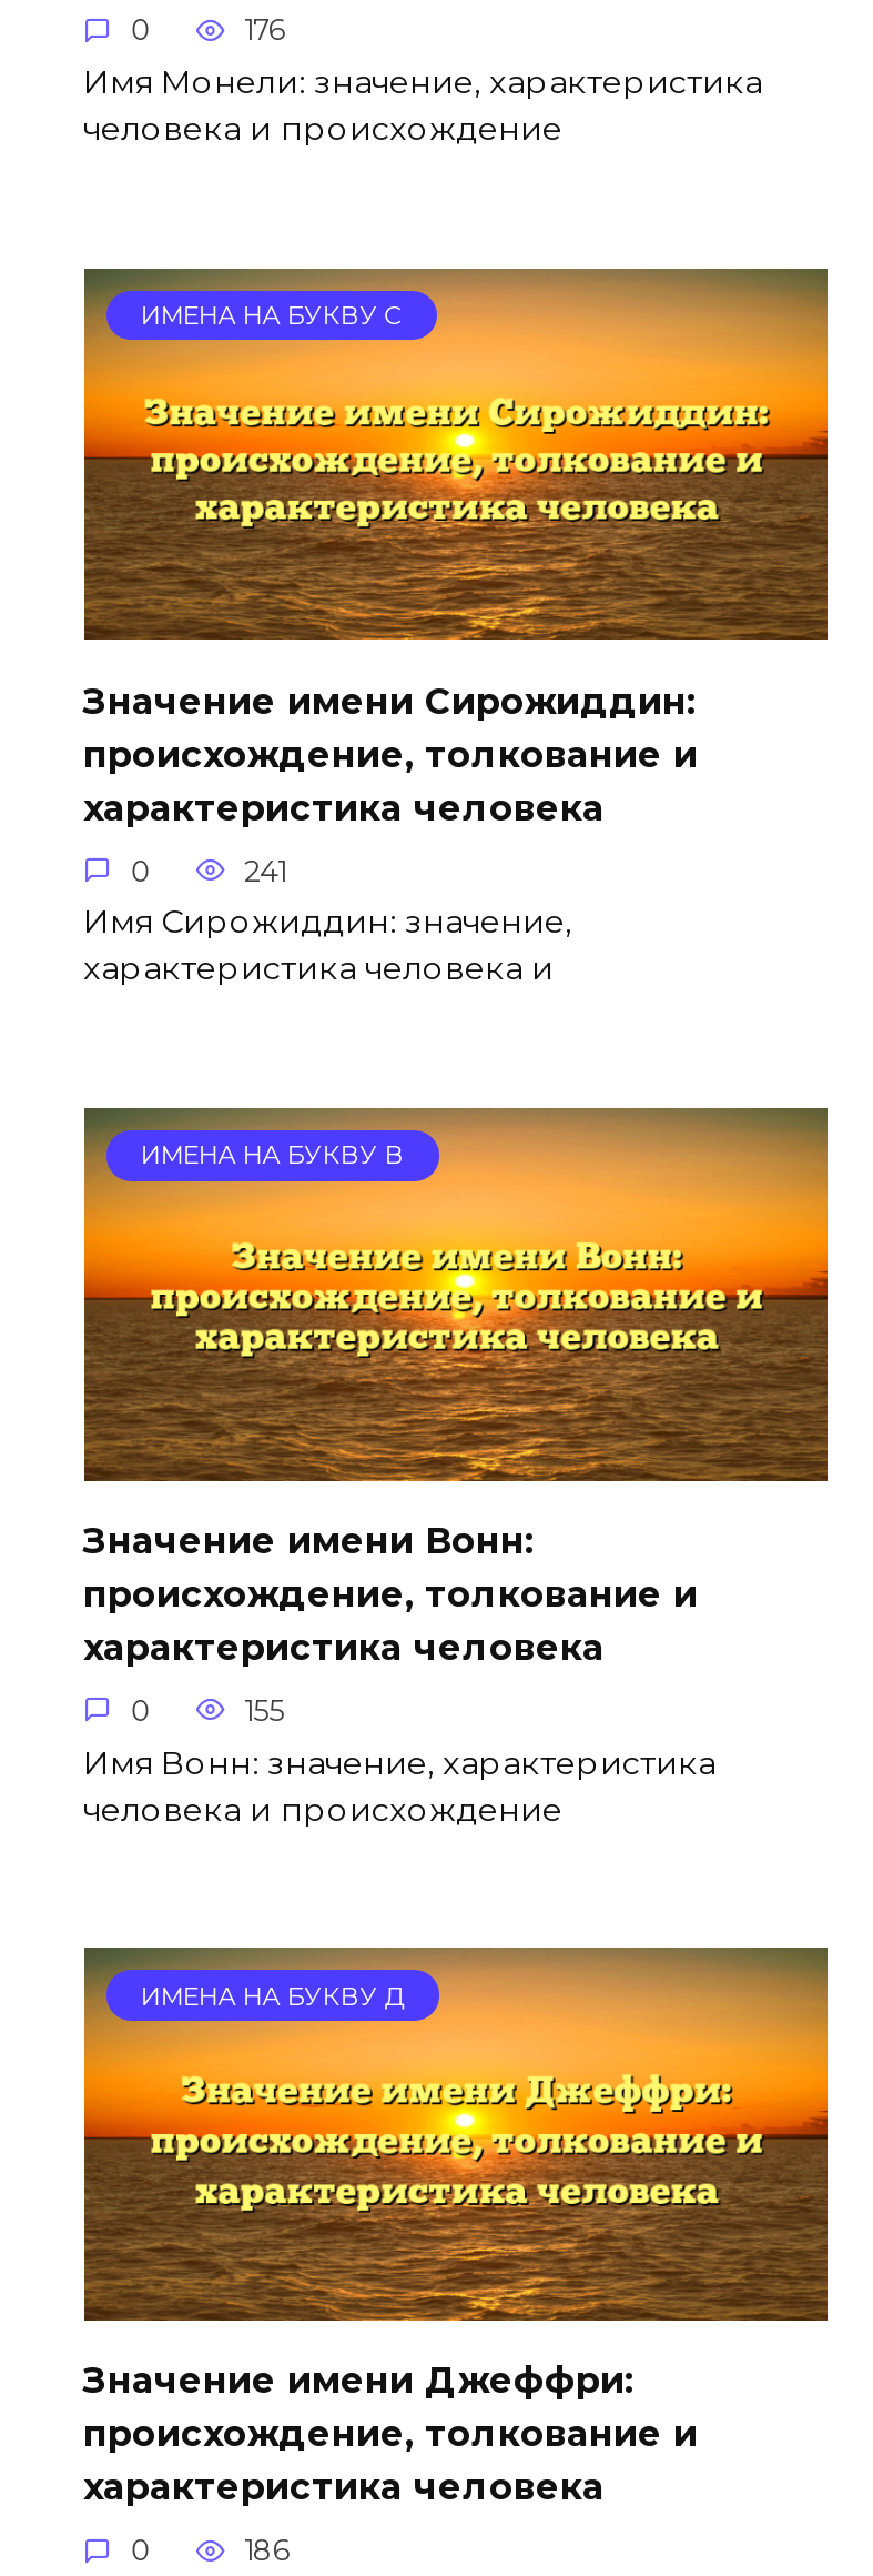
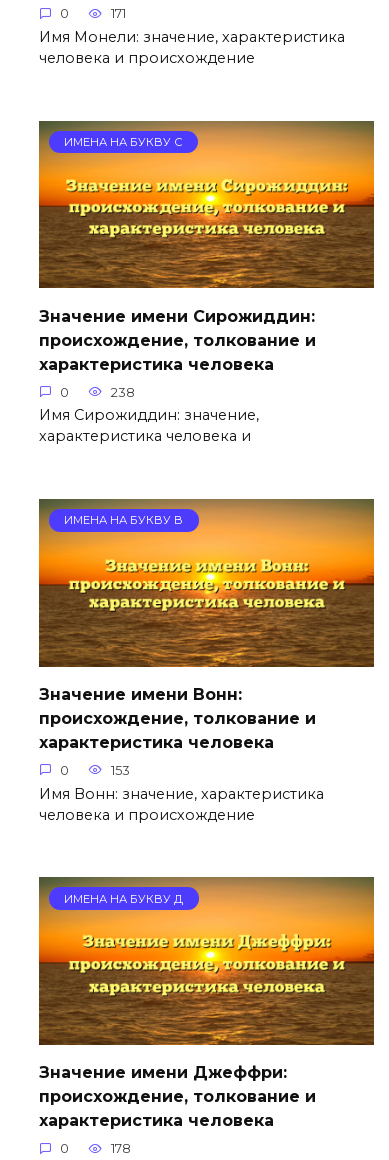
[244,14,286,48] 176 -> [111,6,126,21] 171
[244,854,286,888] 241 -> [111,385,135,400] 238
[244,1694,284,1727] 155 -> [111,763,130,778] 153
[244,2534,291,2567] 186 -> [111,1141,131,1156] 178

